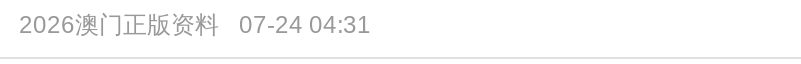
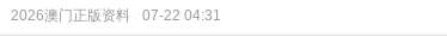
[19,11,371,39] 2026澳门正版资料 07-24 04:31 -> [11,7,221,24] 2026澳门正版资料 07-22 04:31

